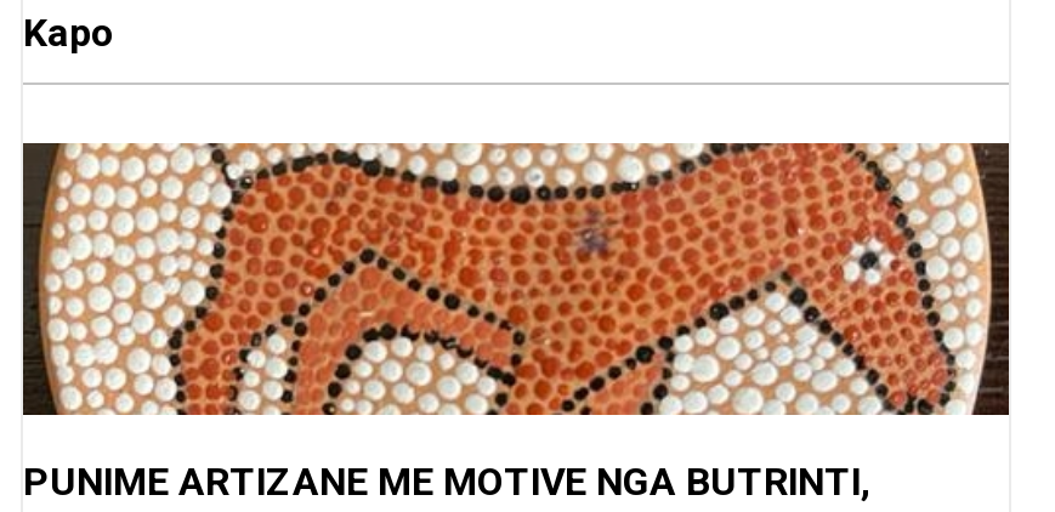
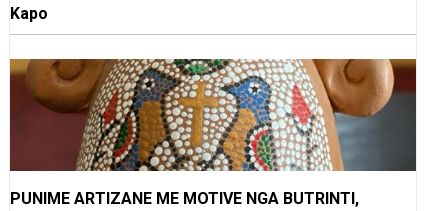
[21,141,1009,417] [image] -> [9,58,416,172] [image]

